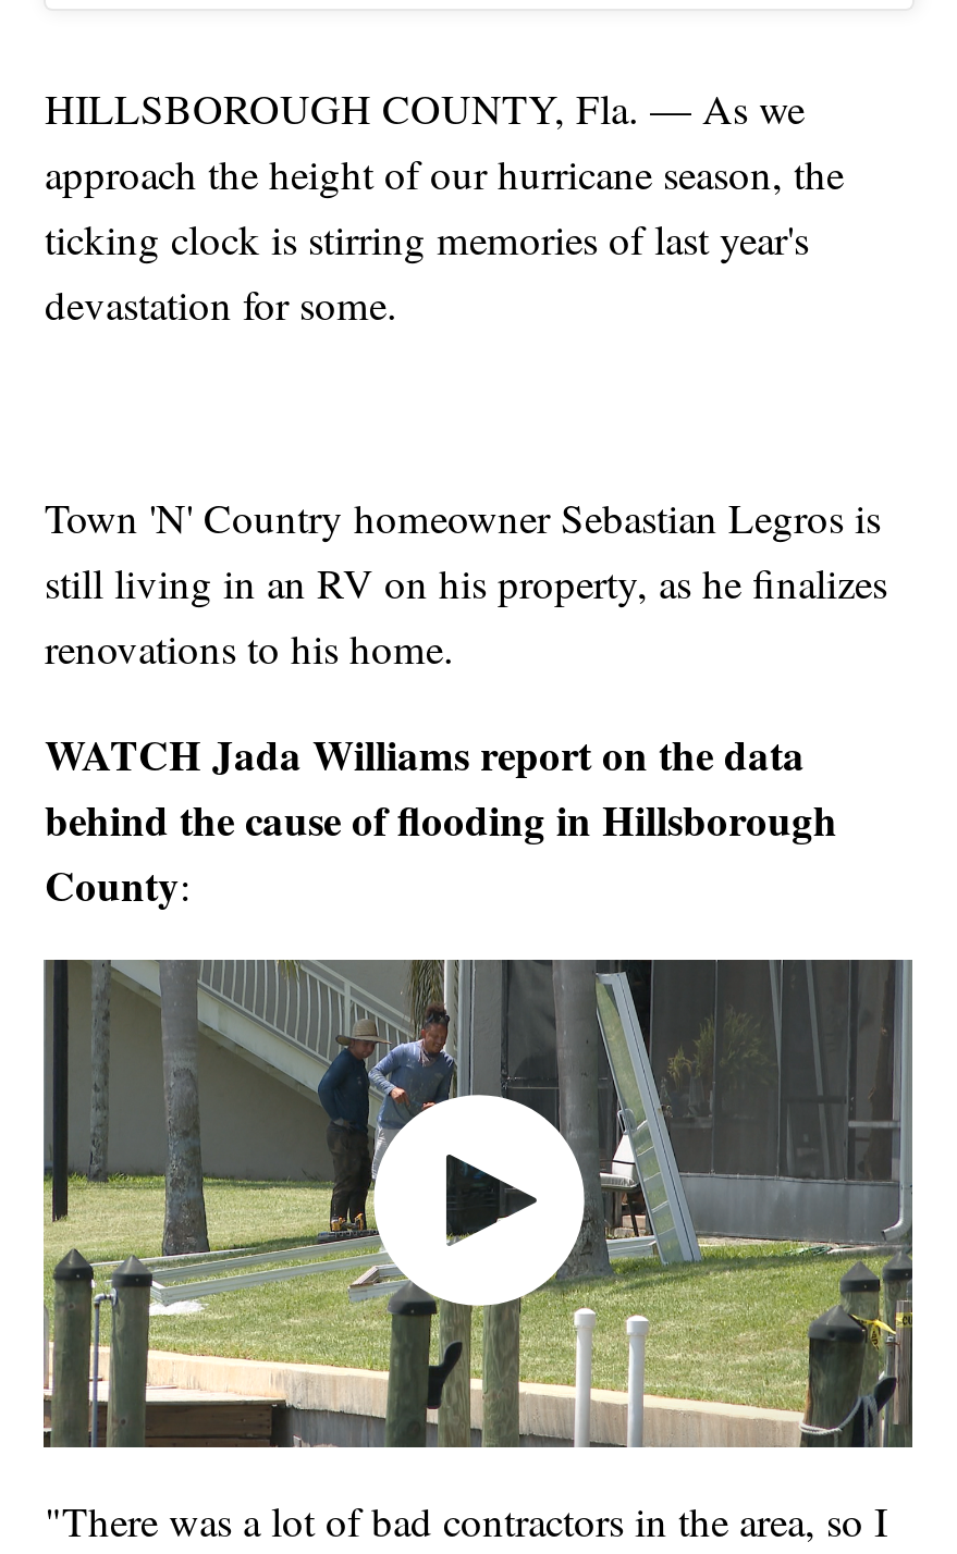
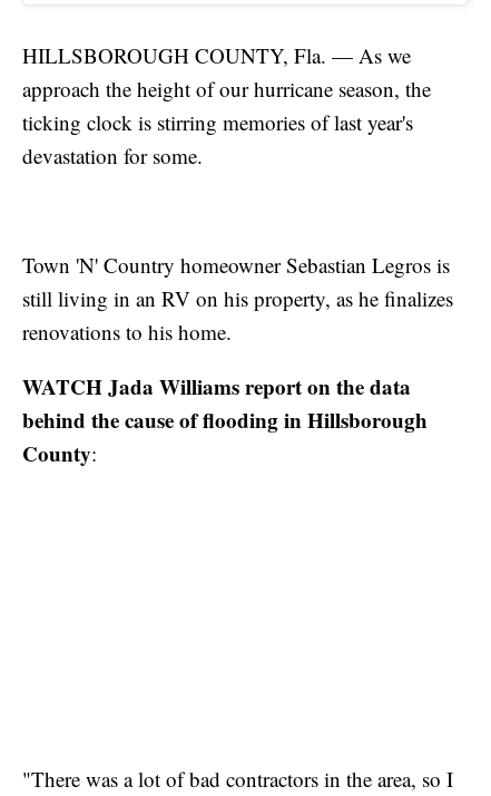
[41,958,915,1450] [image] -> none

